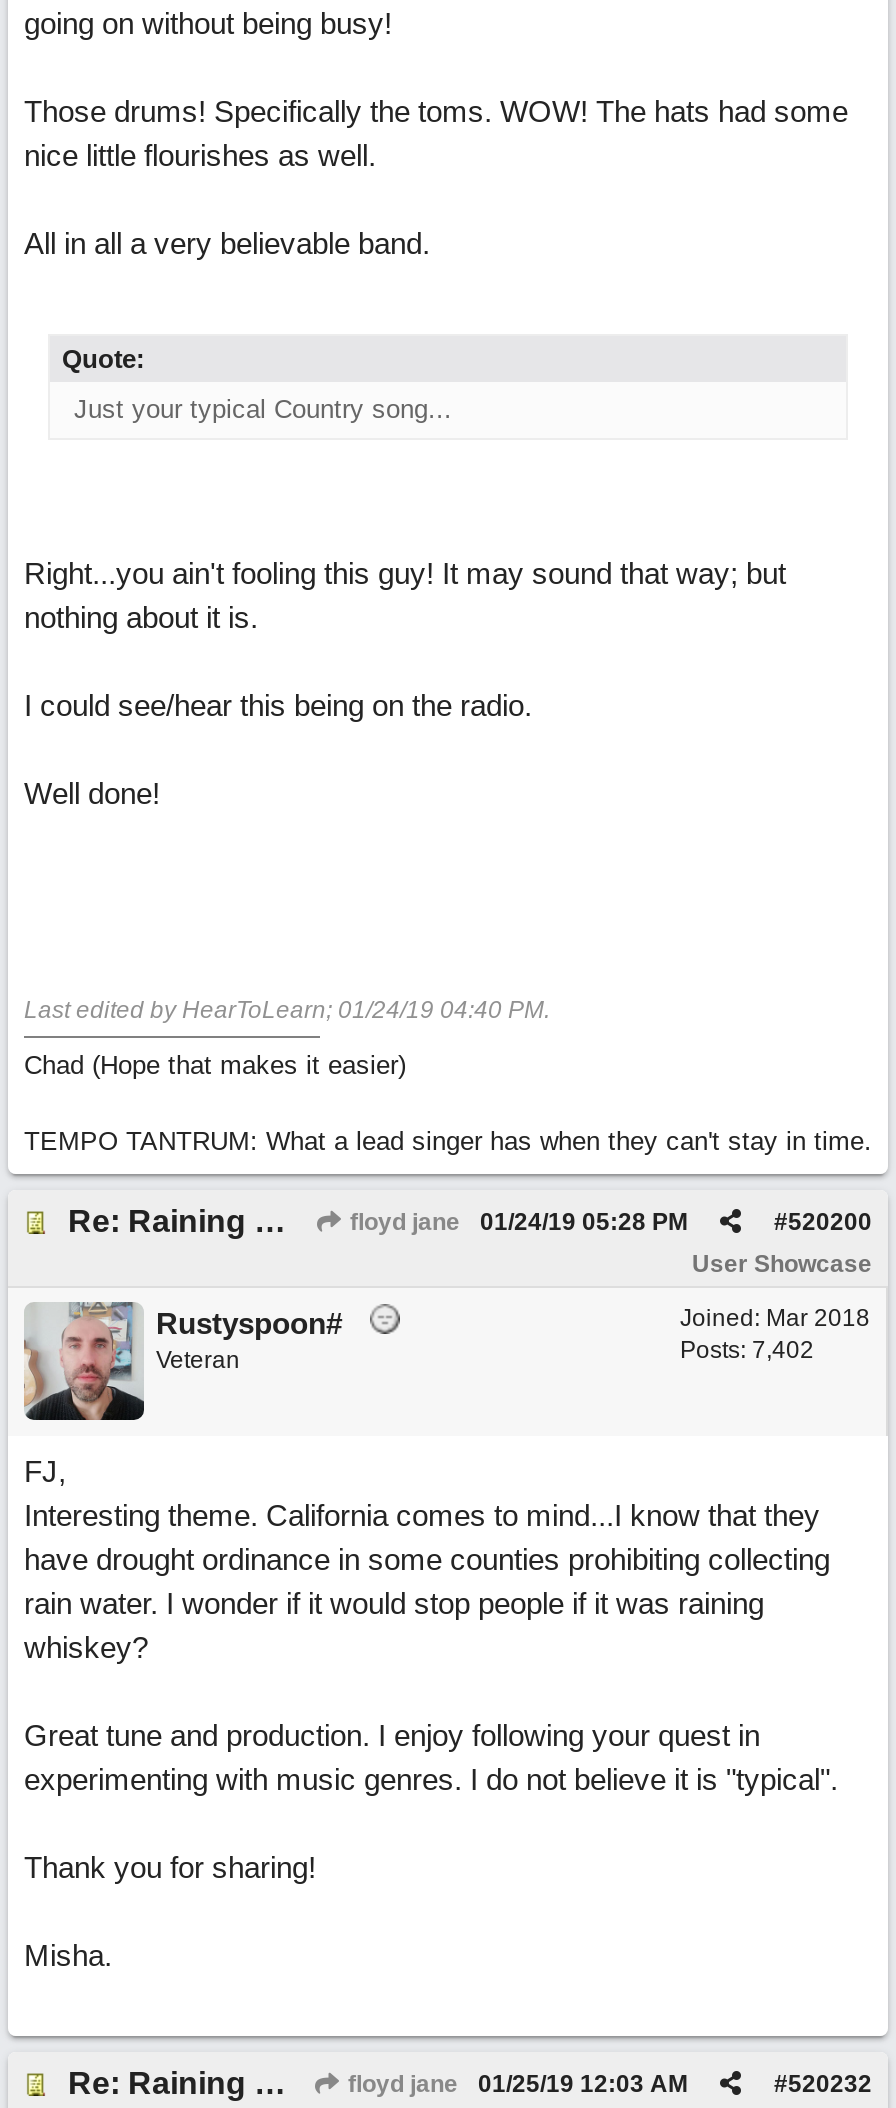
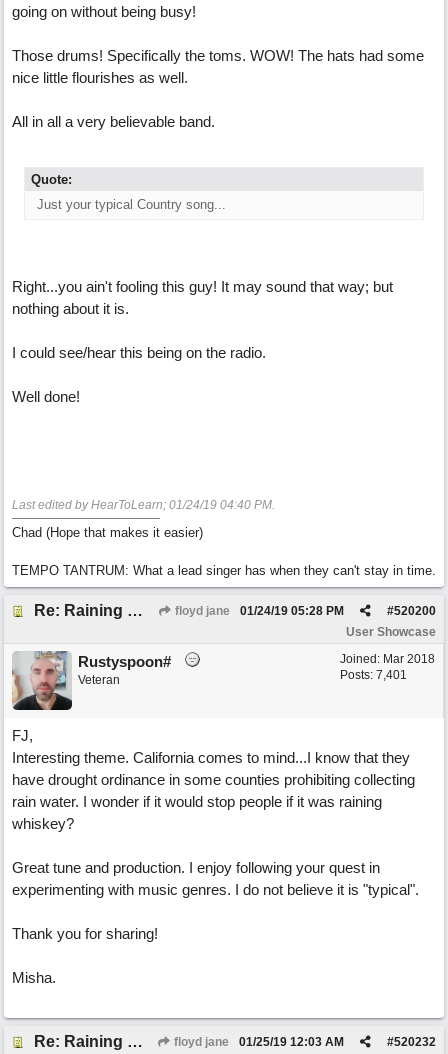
[680,1336,814,1364] Posts: 7,402 -> [340,668,407,682] Posts: 7,401

